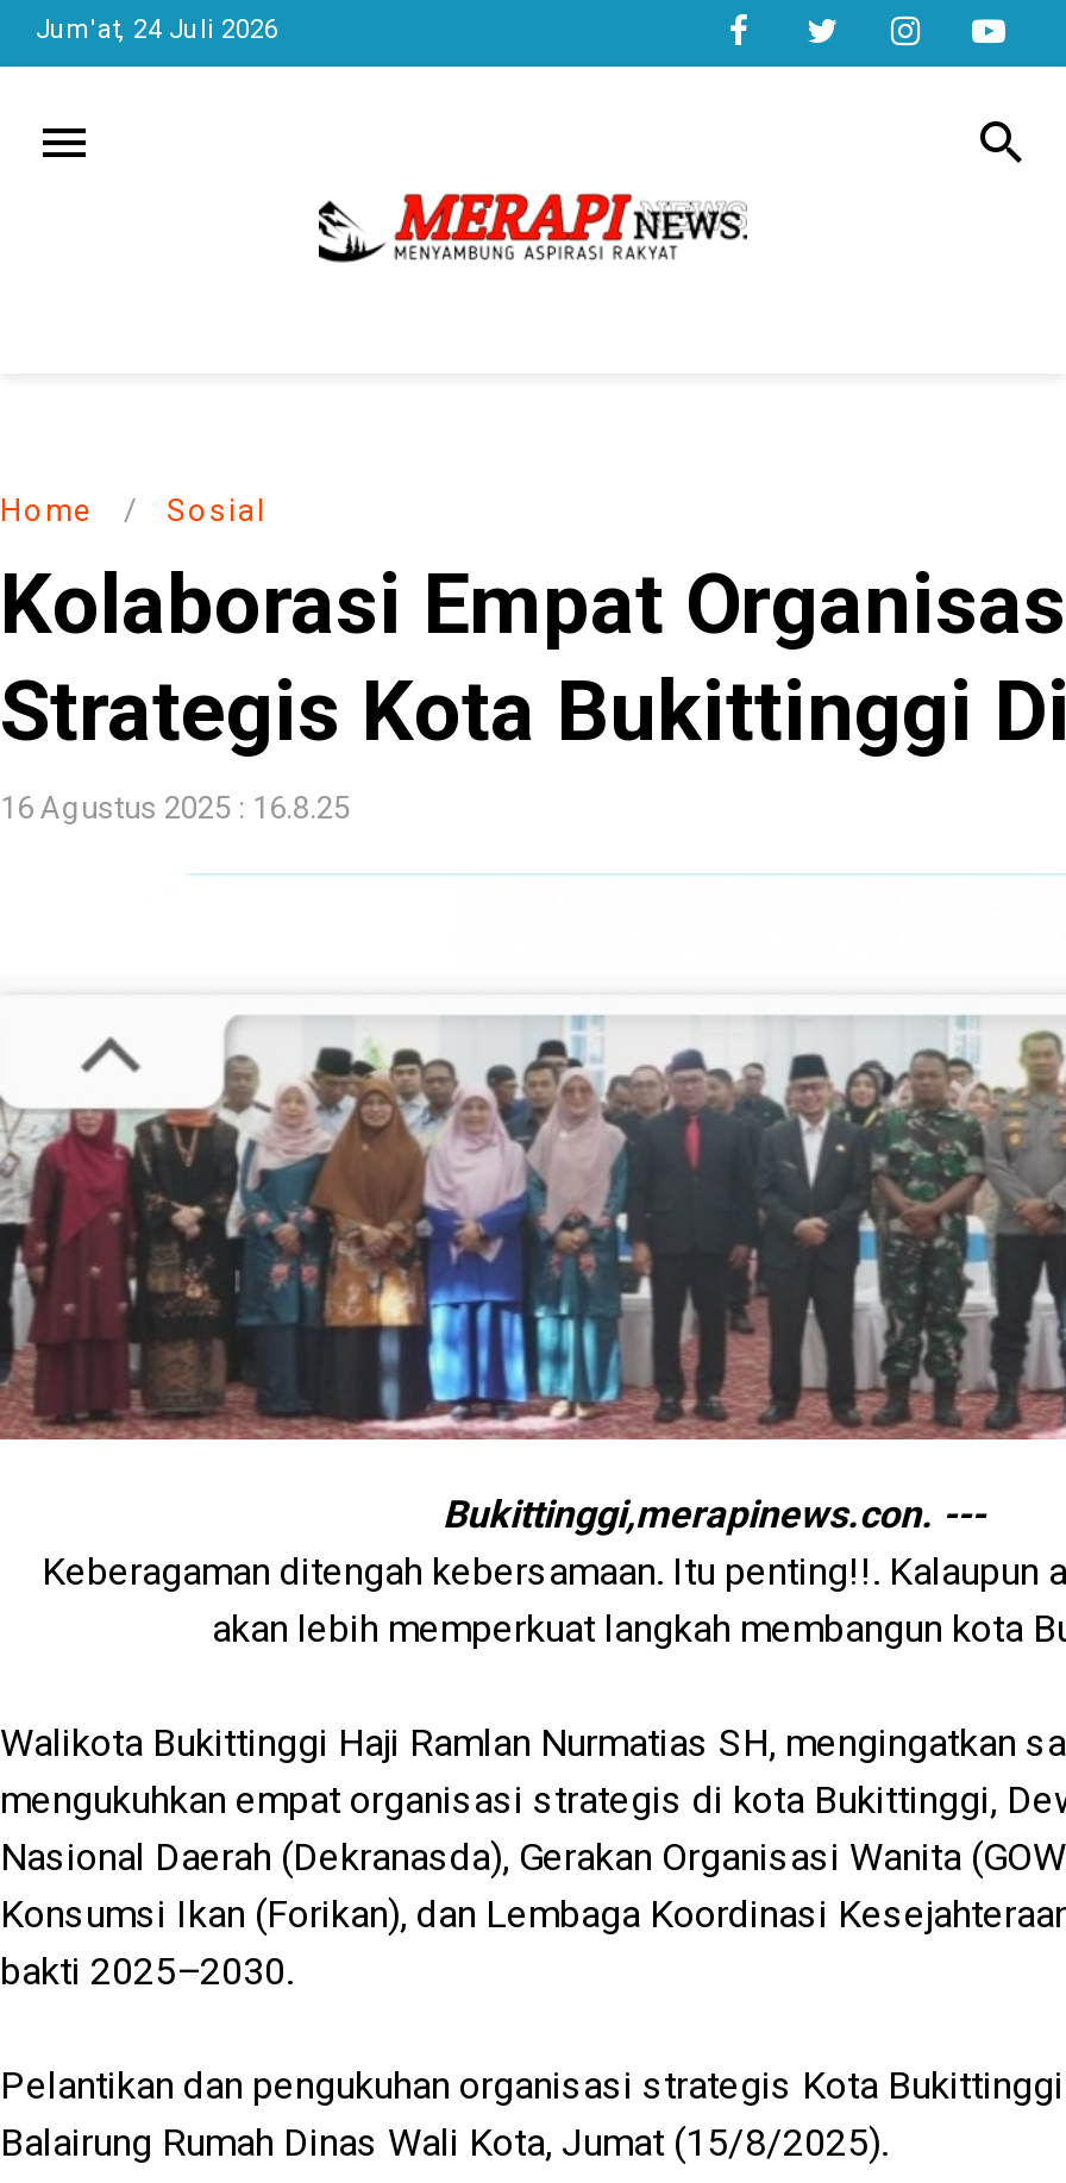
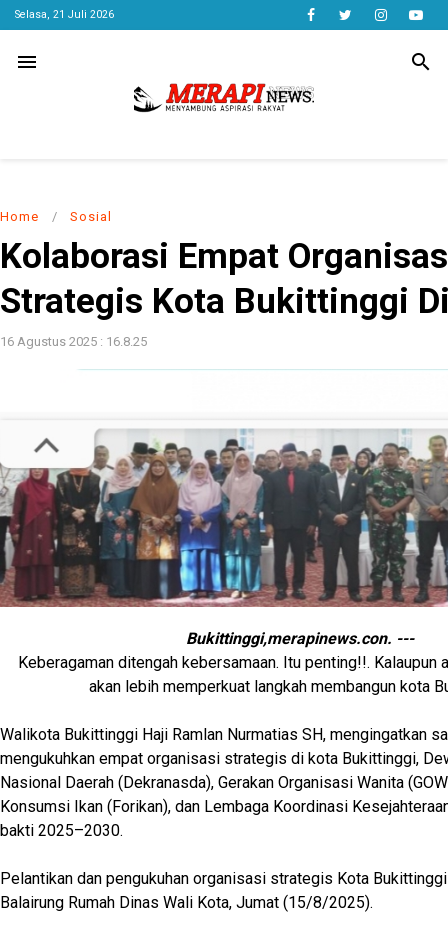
[36,14,278,45] Jum'at, 24 Juli 2026 -> [15,8,114,21] Selasa, 21 Juli 2026

